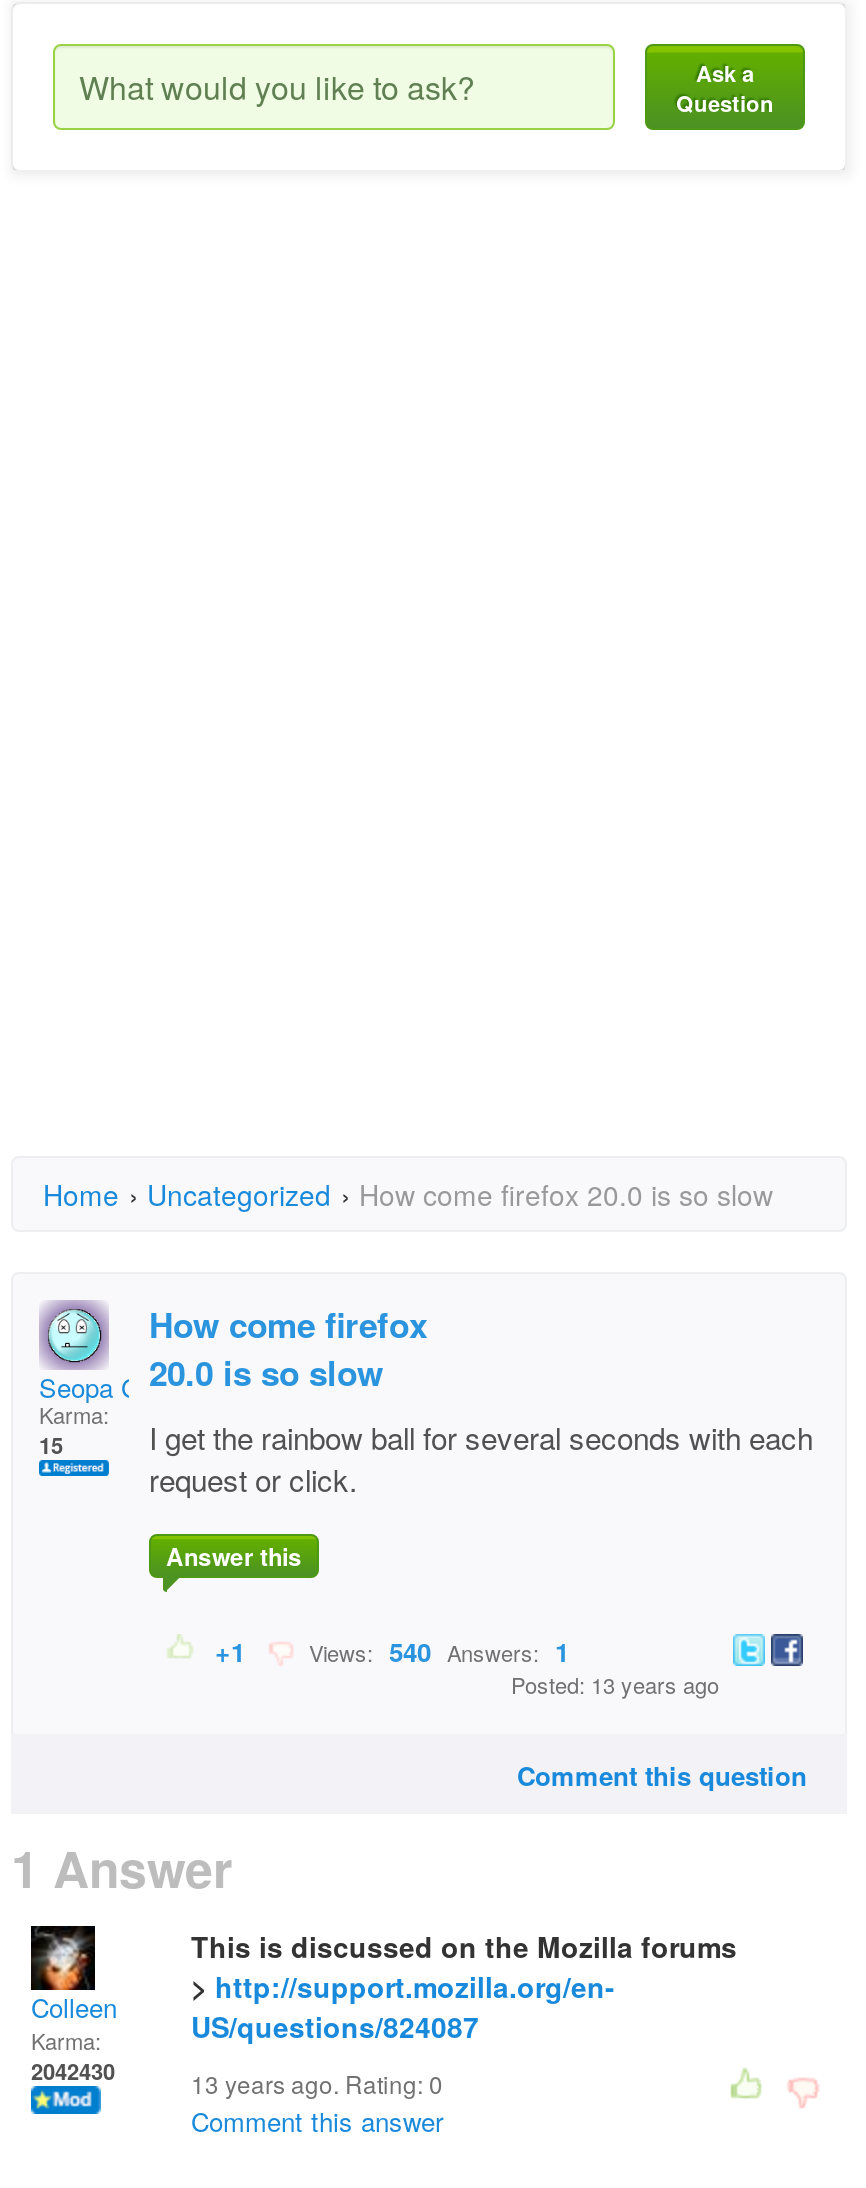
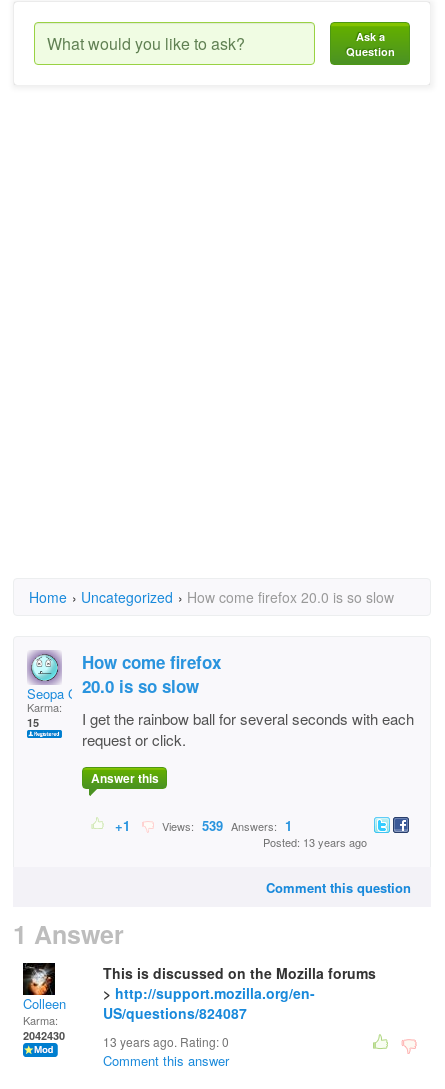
[297,1632,569,1670] Views: 540 Answers: 1 -> [156,816,292,835] Views: 539 Answers: 1

